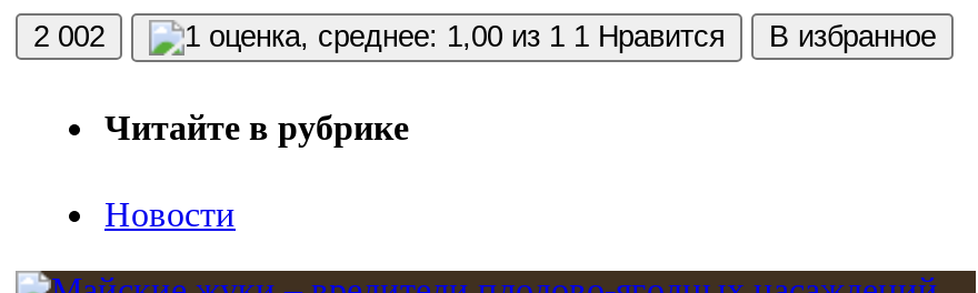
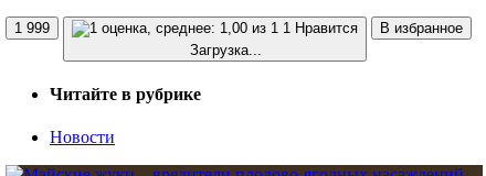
[33,20,104,53] 2 002 -> [14,20,50,36] 1 999
none -> [186,42,262,58] Загрузка...

